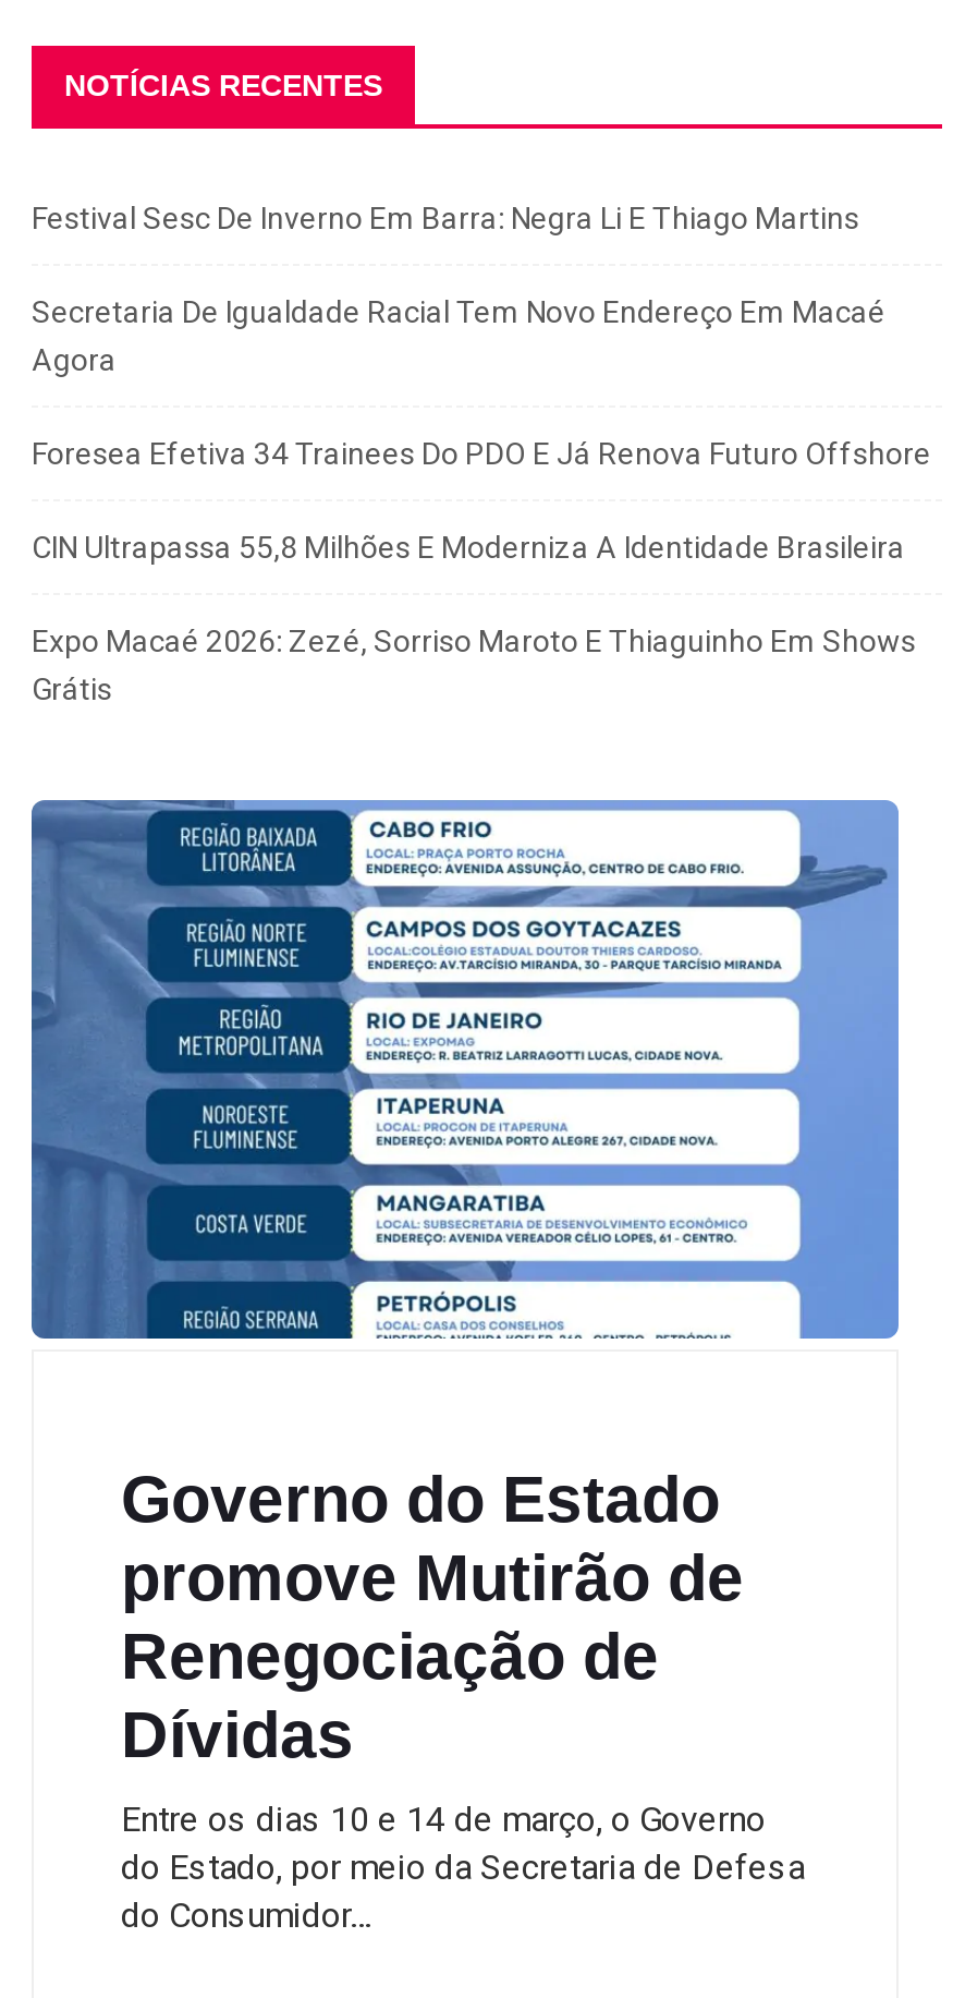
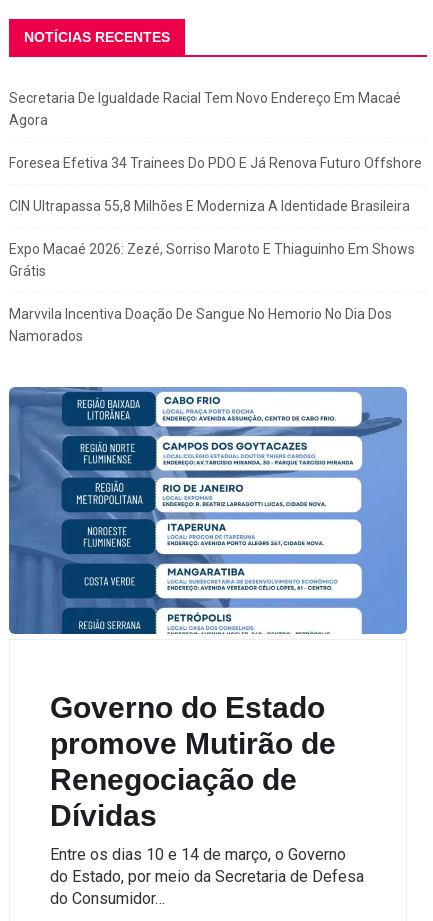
[32,200,859,235] Festival Sesc De Inverno Em Barra: Negra Li E Thiago Martins -> none
moved [32,294,931,706] -> [9,90,422,279]: Secretaria De Igualdade Racial Tem Novo Endereço Em Macaé | Agora | Foresea Efetiva 34 Trainees Do PDO E Já Renova Futuro Offshore | CIN Ultrapassa 55,8 Milhões E Moderniza A Identidade Brasileira | Expo Macaé 2026: Zezé, Sorriso Maroto E Thiaguinho Em Shows | Grátis
none -> [9,306,392,344] Marvvila Incentiva Doação De Sangue No Hemorio No Dia Dos | Namorados

